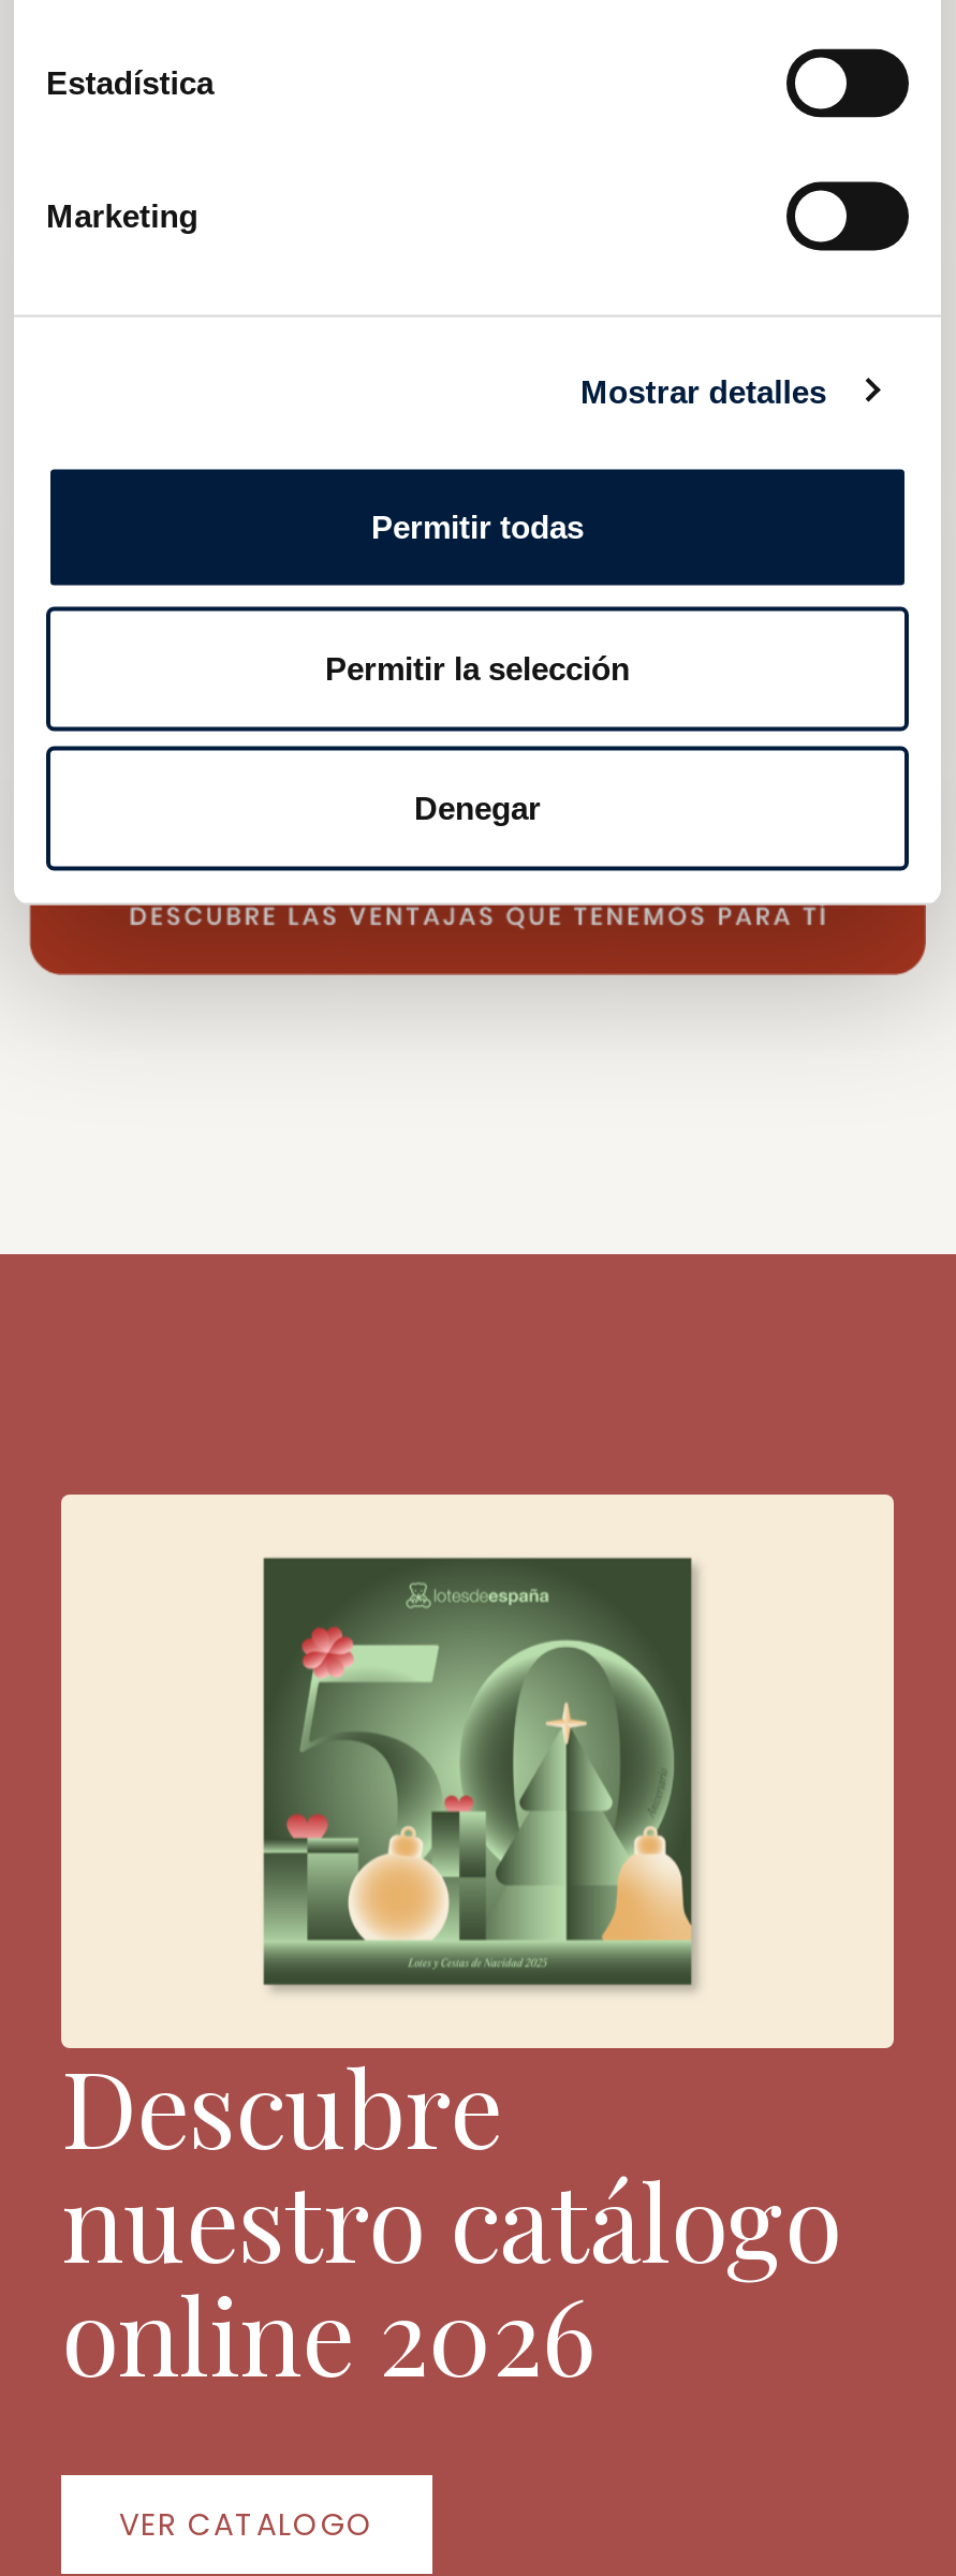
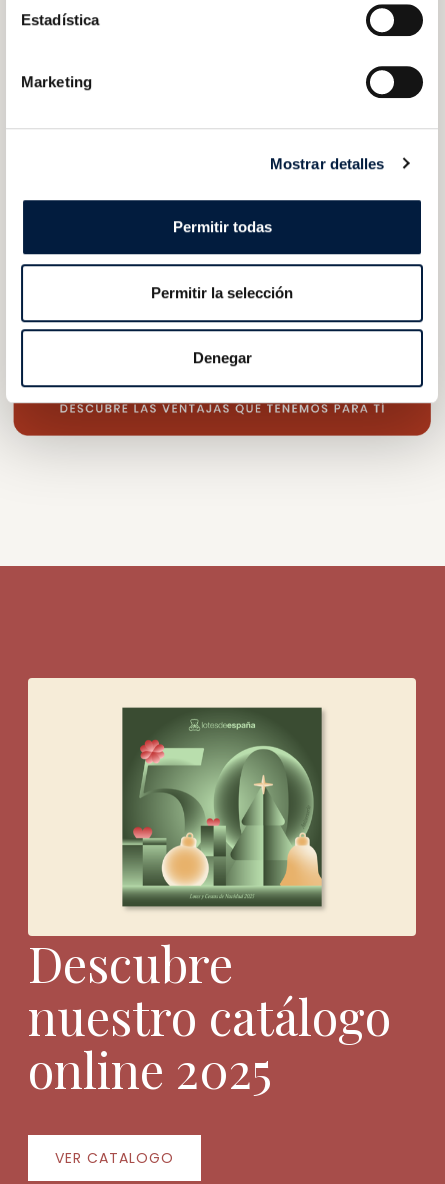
[61,2263,598,2402] online 2026 -> [28,1036,272,1101] online 2025

